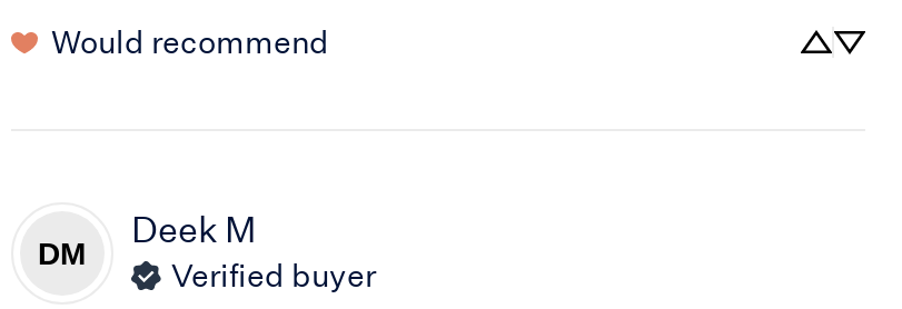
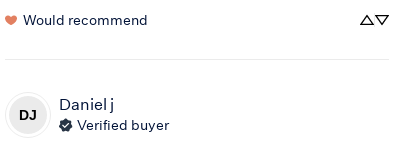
[131,208,256,250] Deek M -> [59,94,114,113] Daniel j
[38,236,87,271] DM -> [19,107,37,123] DJ

